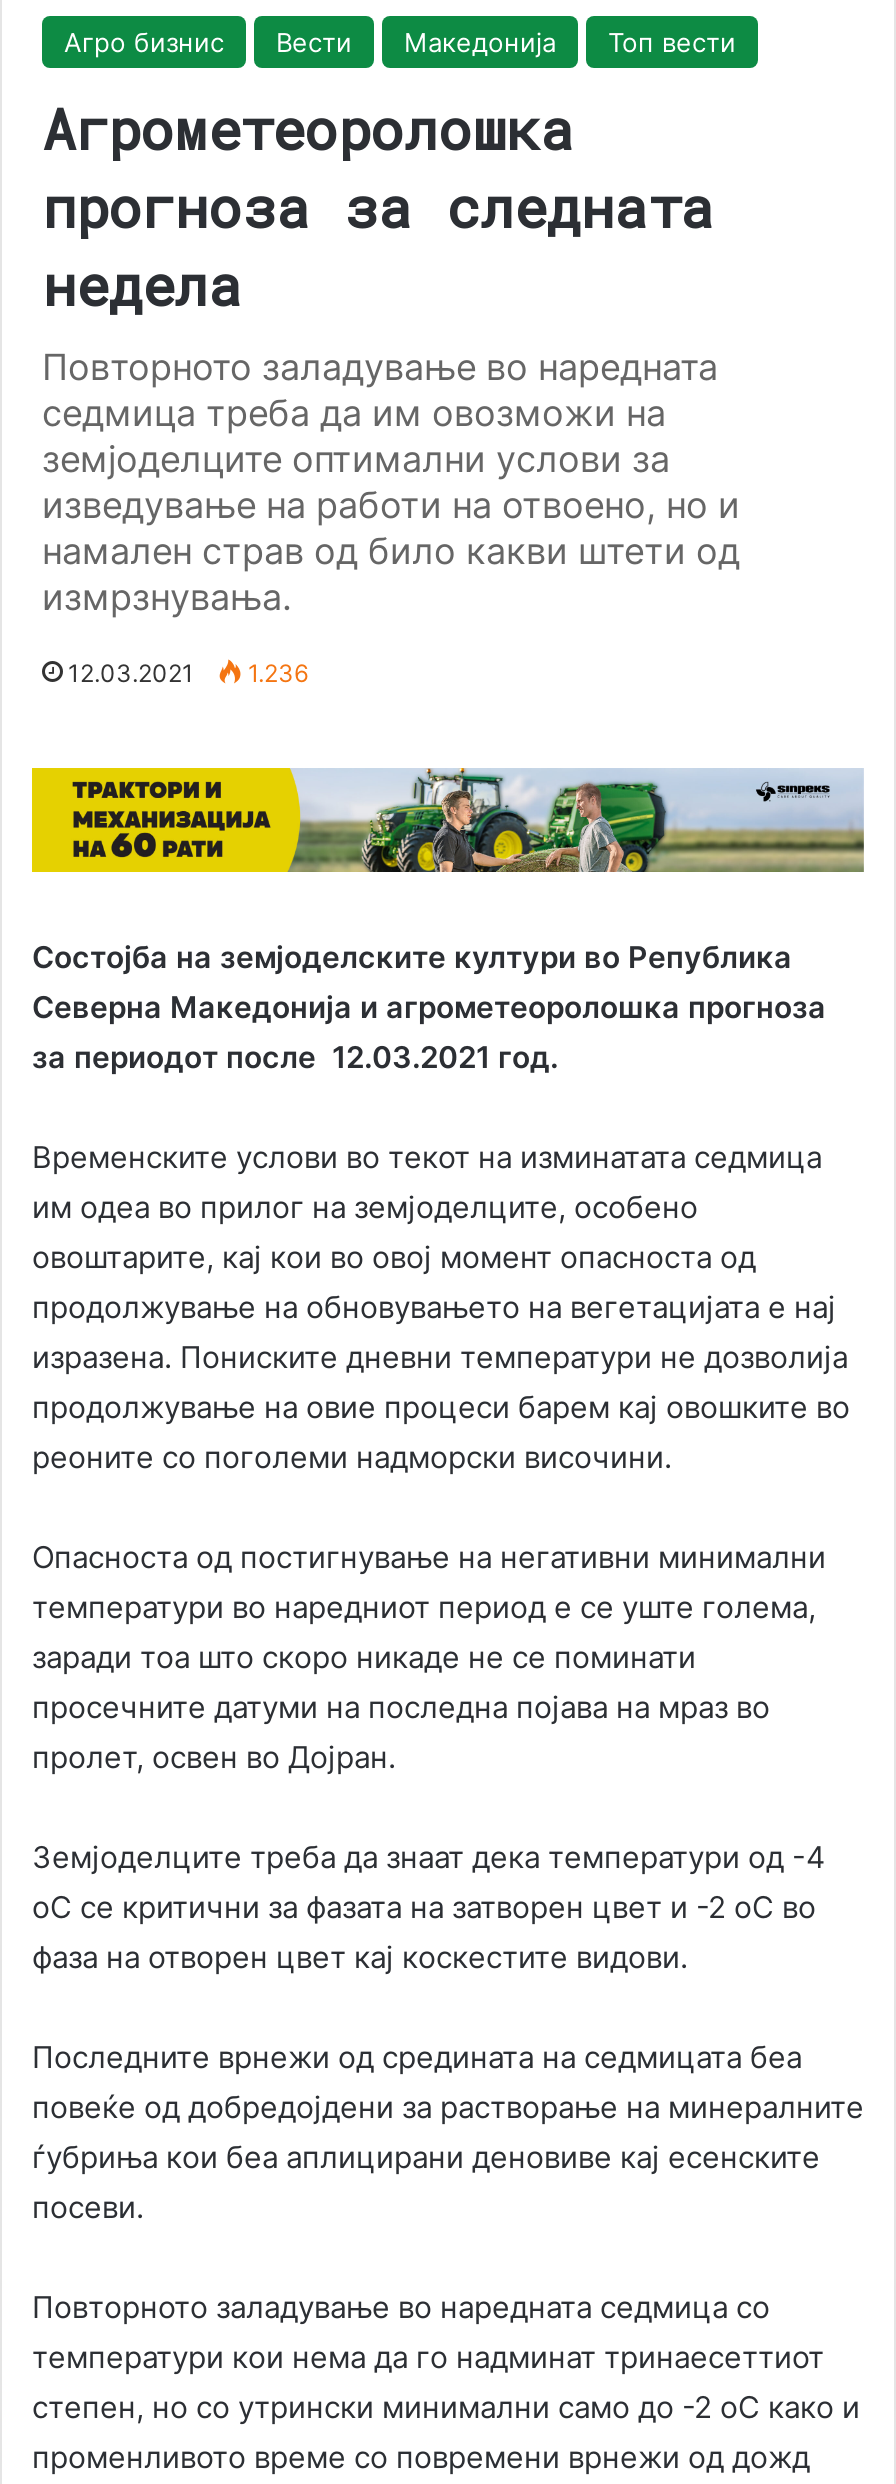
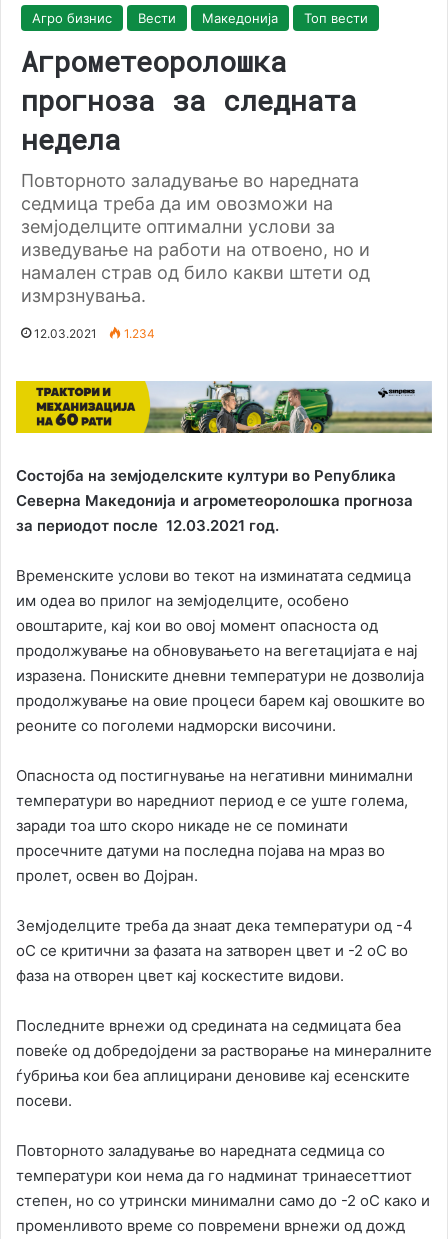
[68,658,308,688] 12.03.2021 1.236 -> [34,326,155,341] 12.03.2021 1.234

